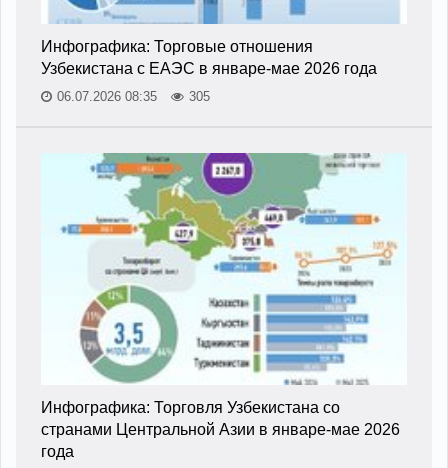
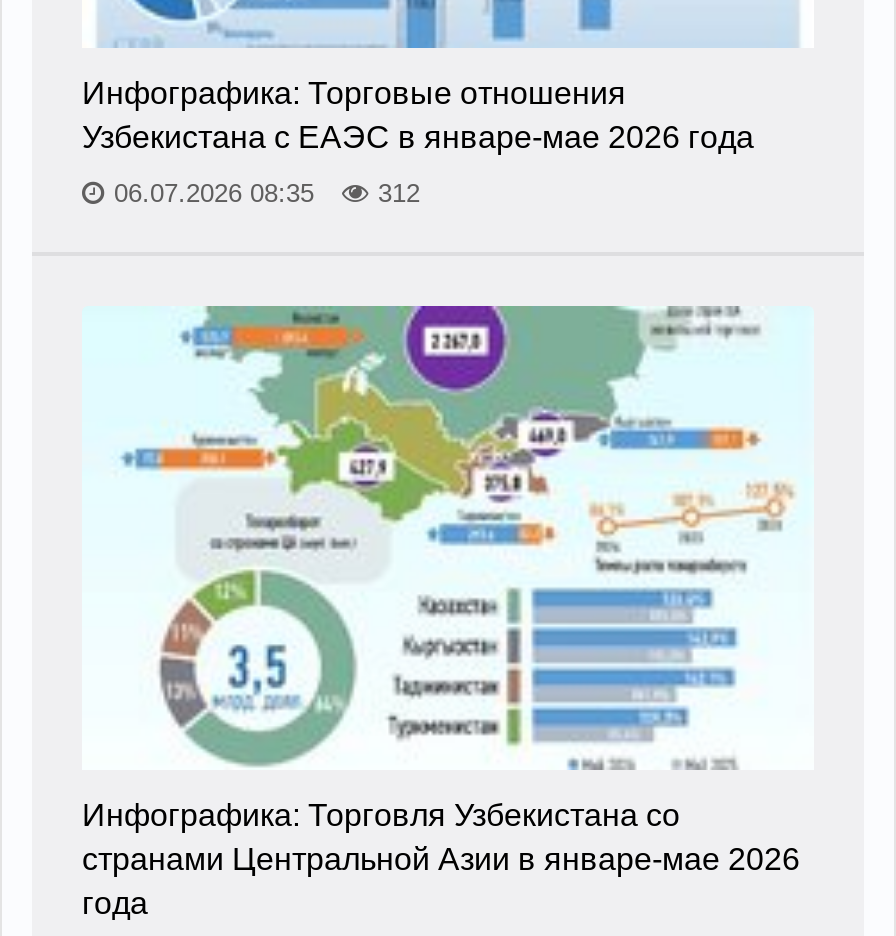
[57,89,210,104] 06.07.2026 08:35 305 -> [114,178,420,208] 06.07.2026 08:35 312

